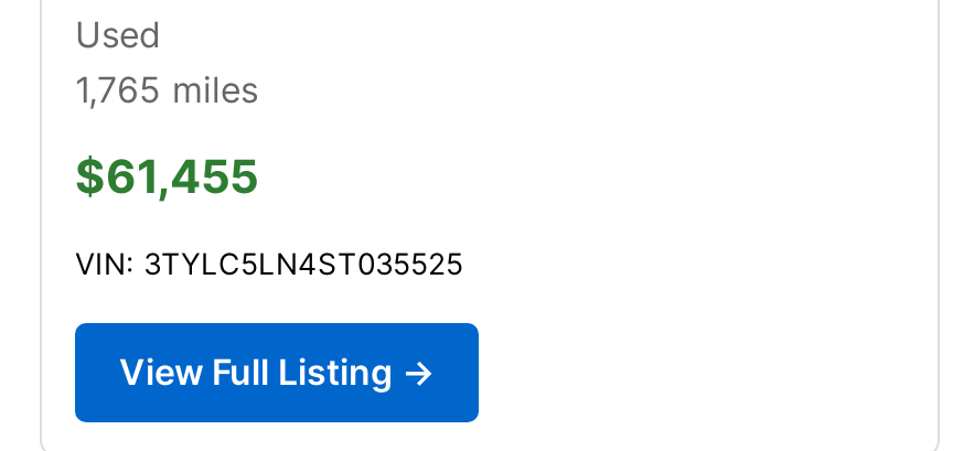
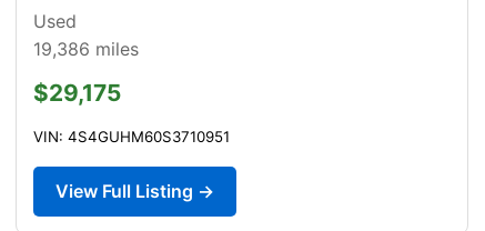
[75,67,258,111] 1,765 miles -> [33,38,139,60] 19,386 miles
[75,149,258,204] $61,455 -> [33,79,121,107] $29,175
[75,246,463,281] VIN: 3TYLC5LN4ST035525 -> [33,128,230,145] VIN: 4S4GUHM60S3710951

